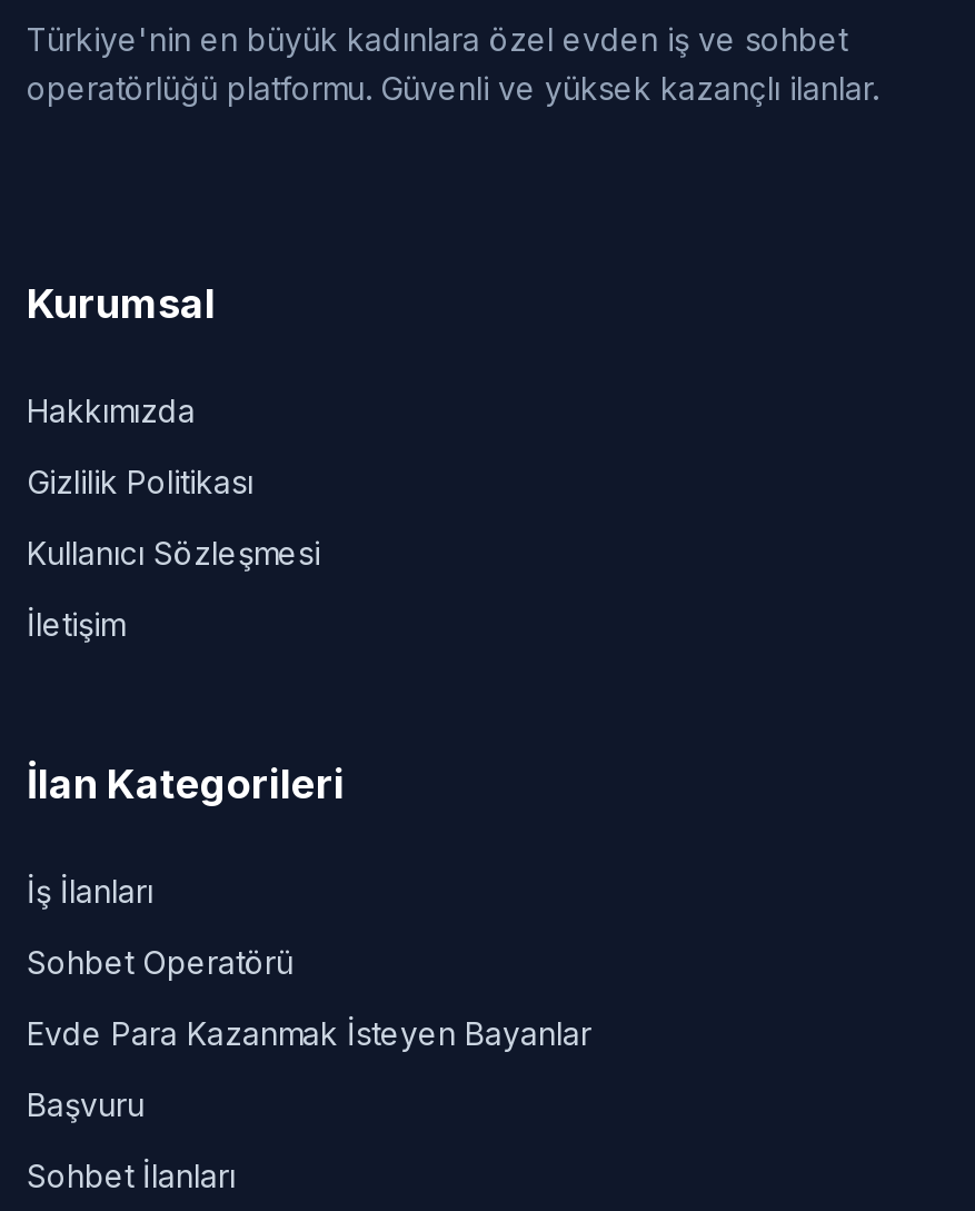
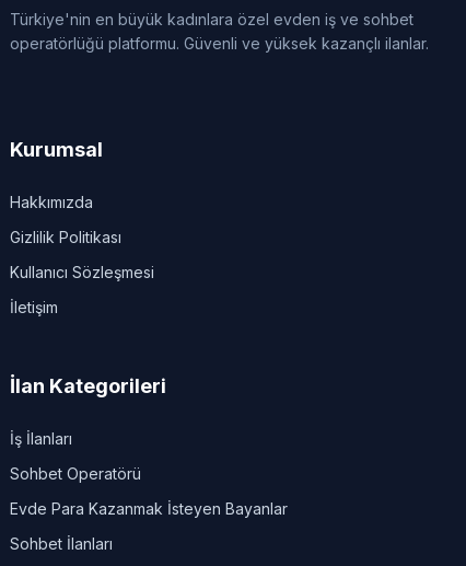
[27,1084,145,1122] Başvuru -> none

